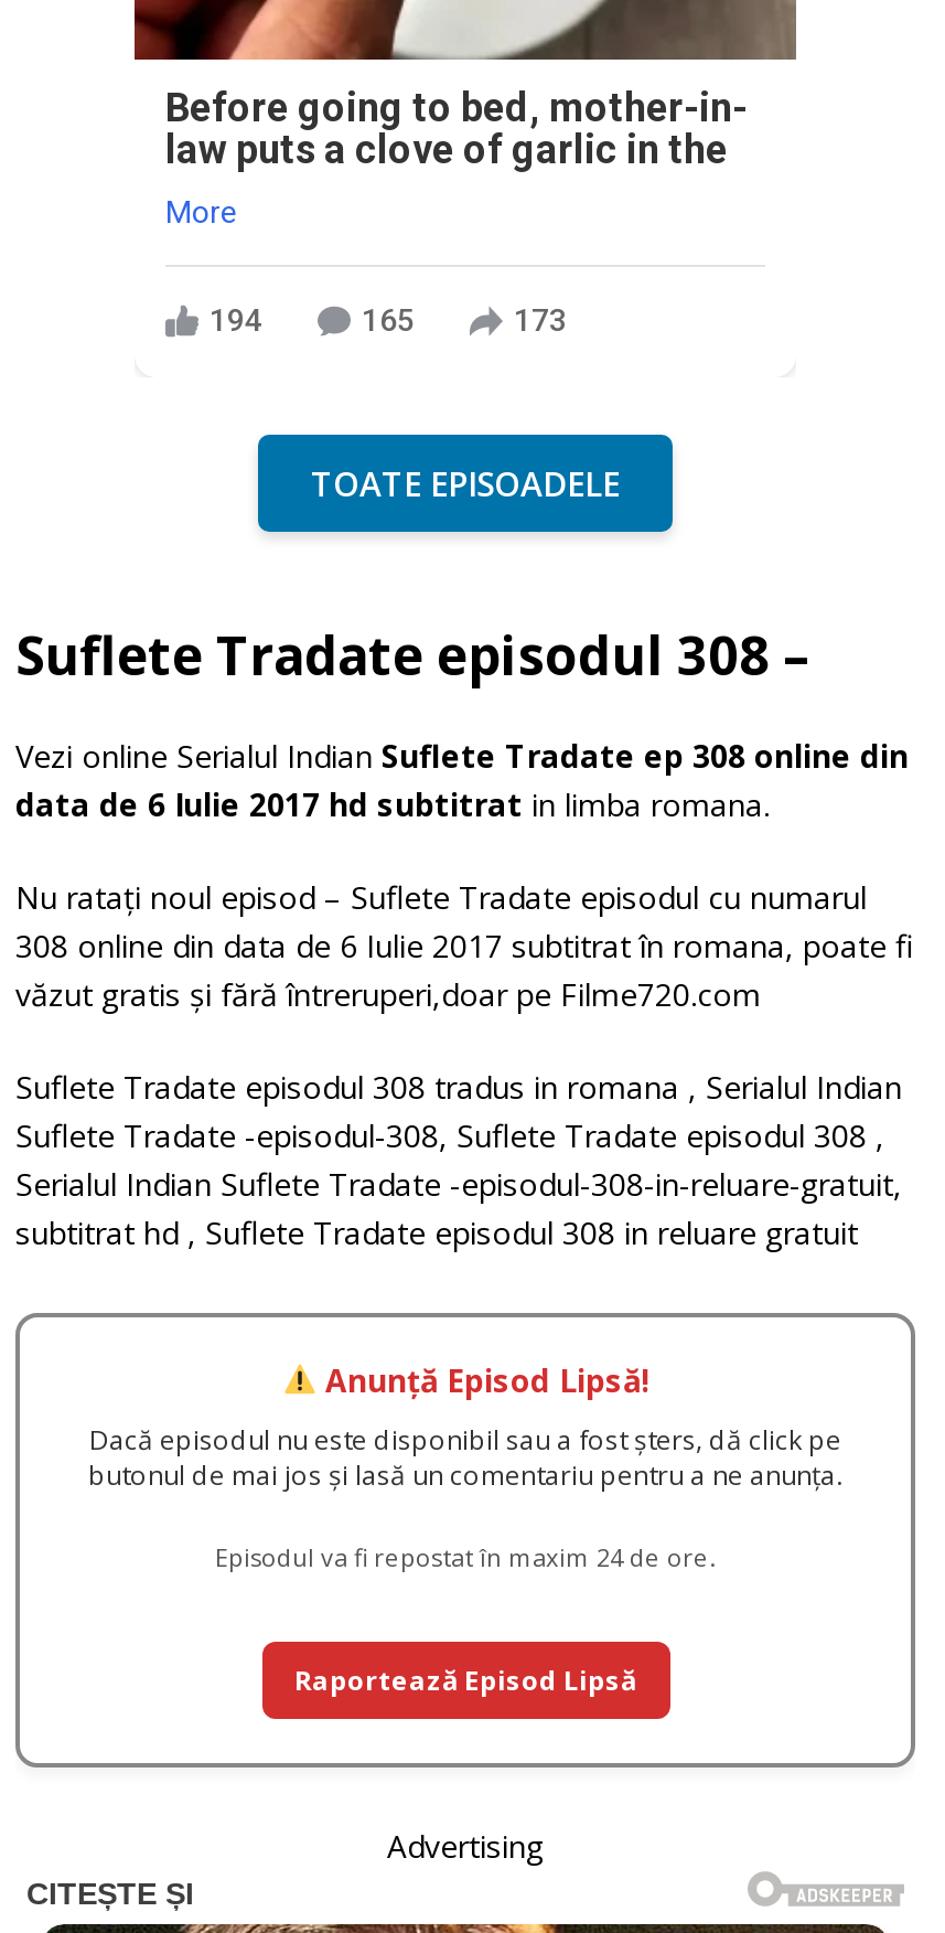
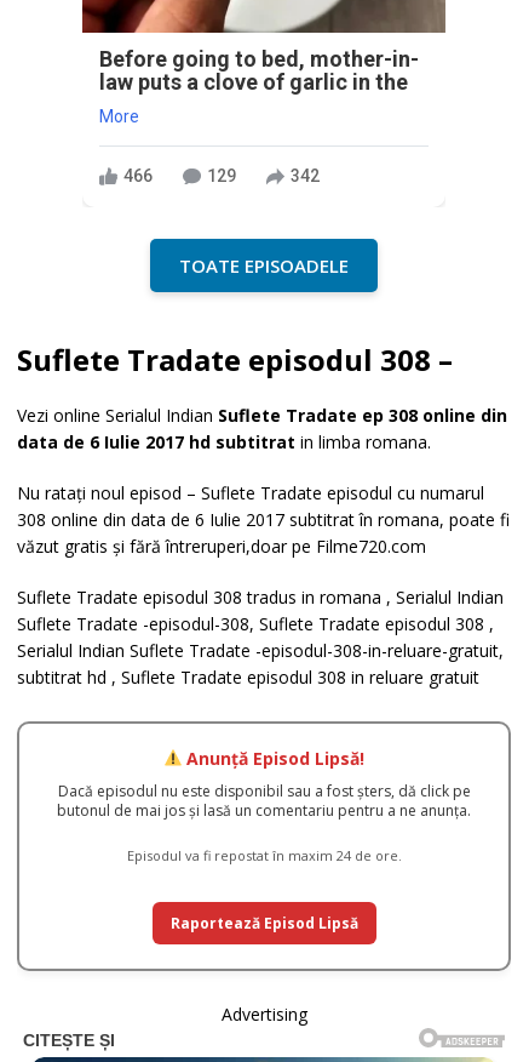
[210,302,262,338] 194 -> [123,166,153,185] 466
[362,302,415,338] 165 -> [207,166,236,185] 129
[514,302,567,338] 173 -> [291,166,320,185] 342

